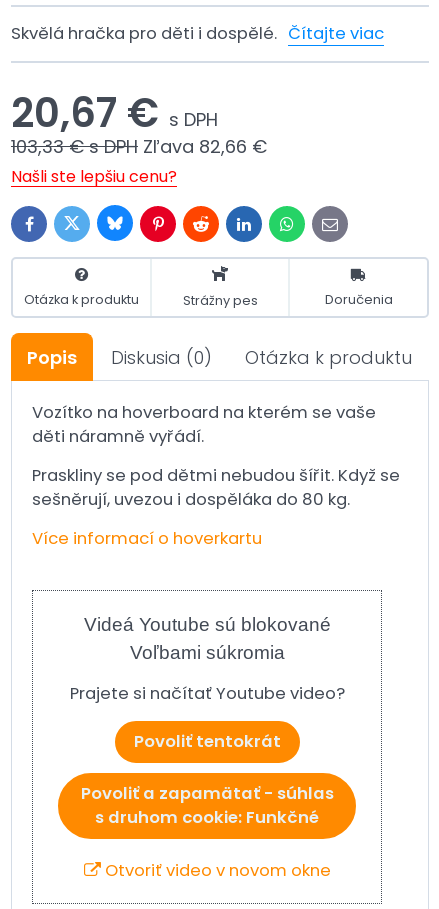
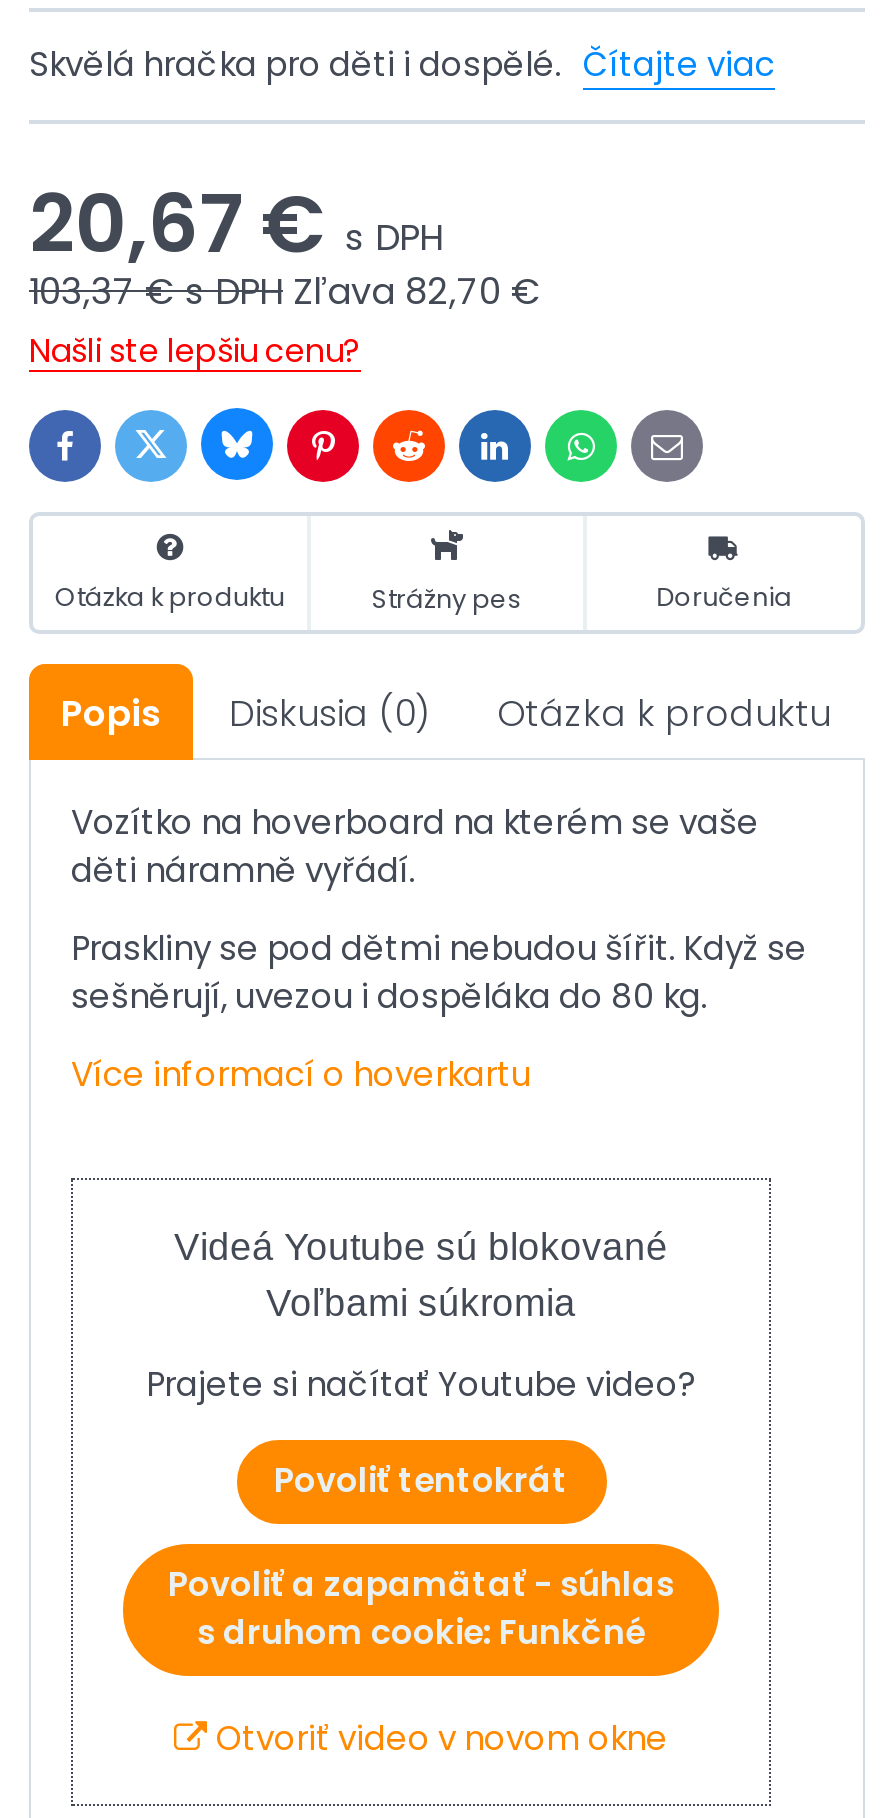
[11,134,267,159] 103,33 € s DPH Zľava 82,66 € -> [29,266,541,316] 103,37 € s DPH Zľava 82,70 €

